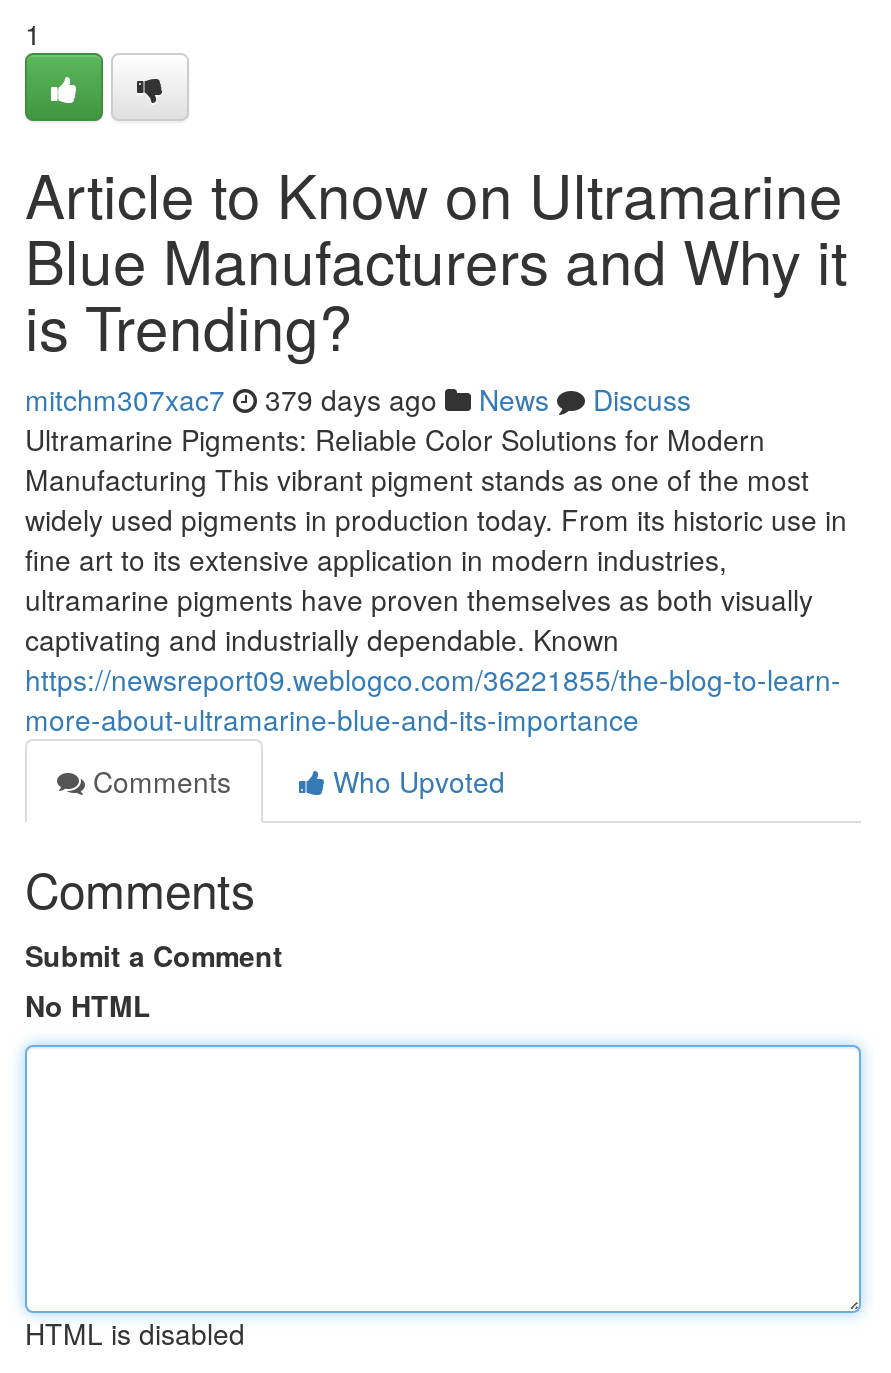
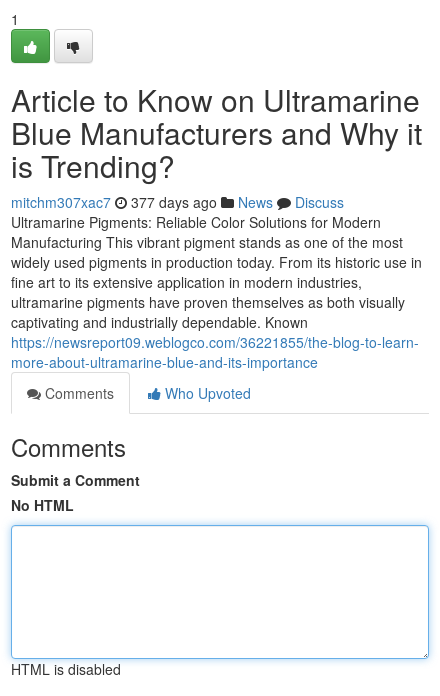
[25,379,691,419] mitchm307xac7 379 days ago News Discuss -> [11,192,344,212] mitchm307xac7 377 days ago News Discuss

